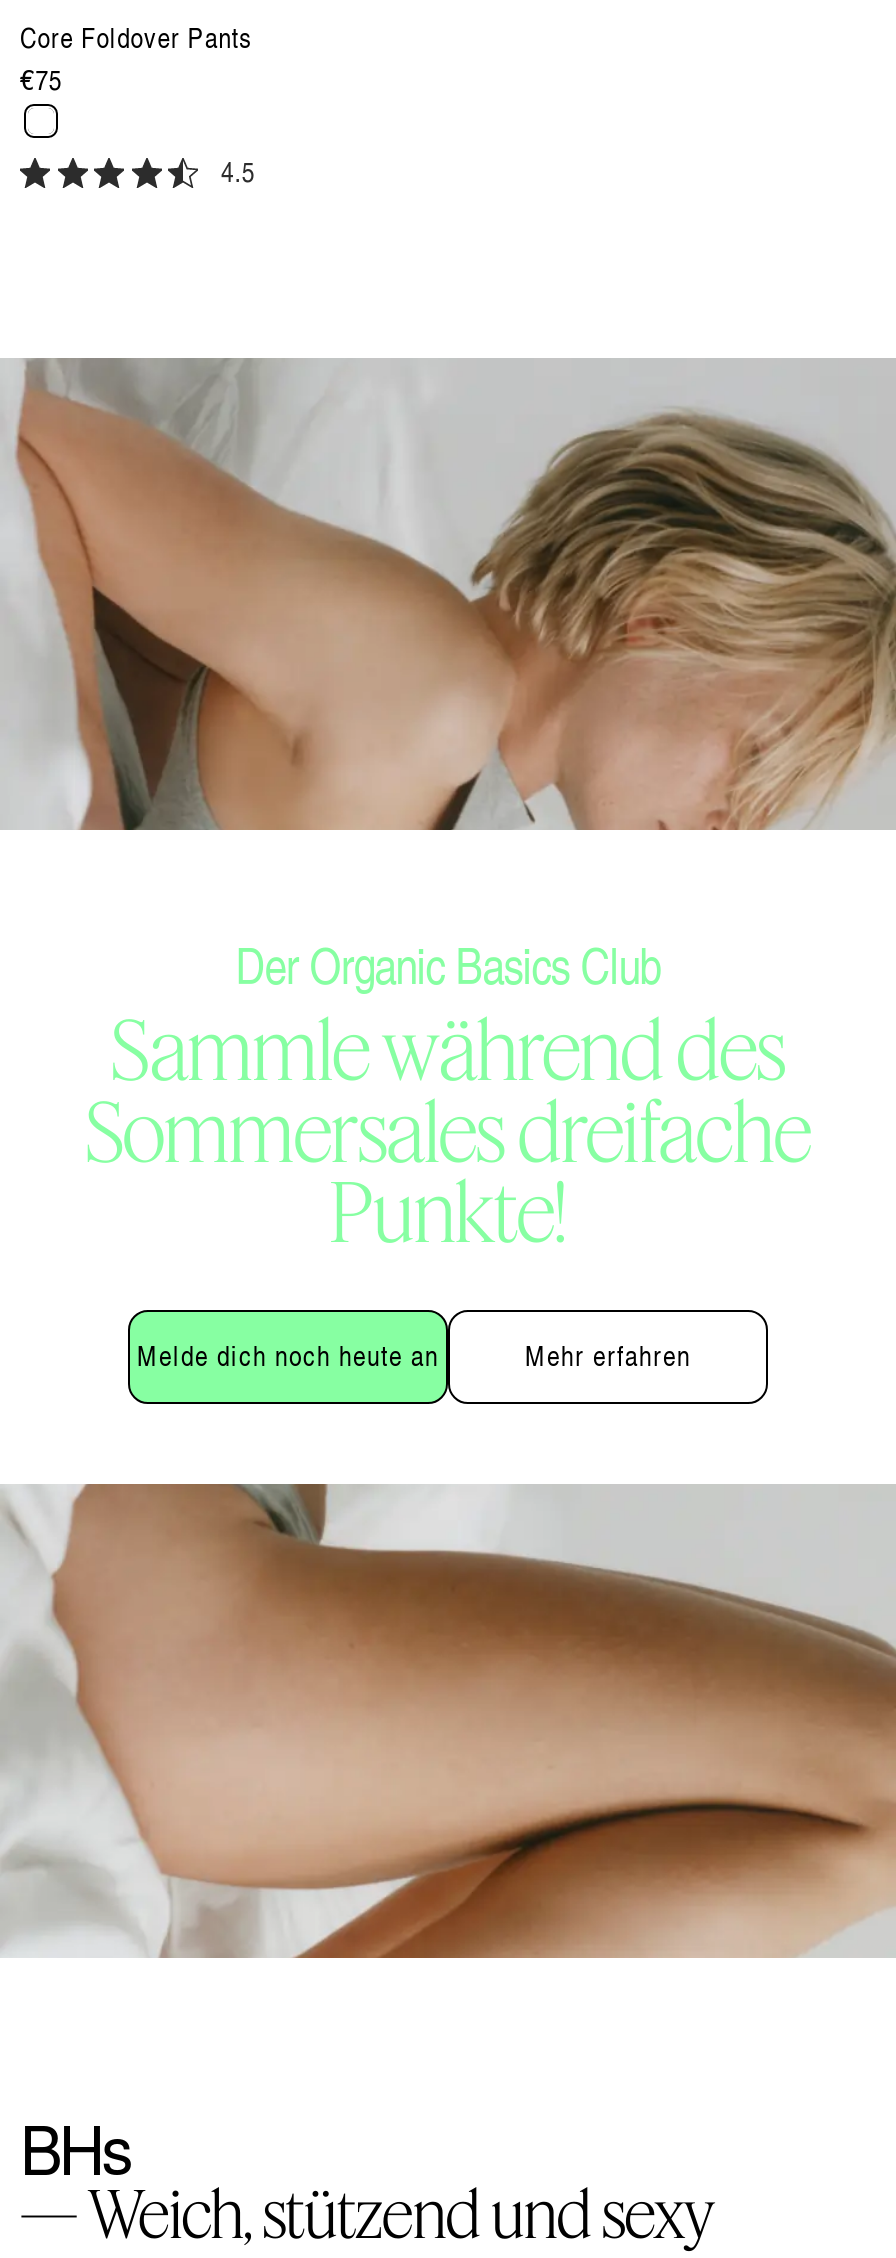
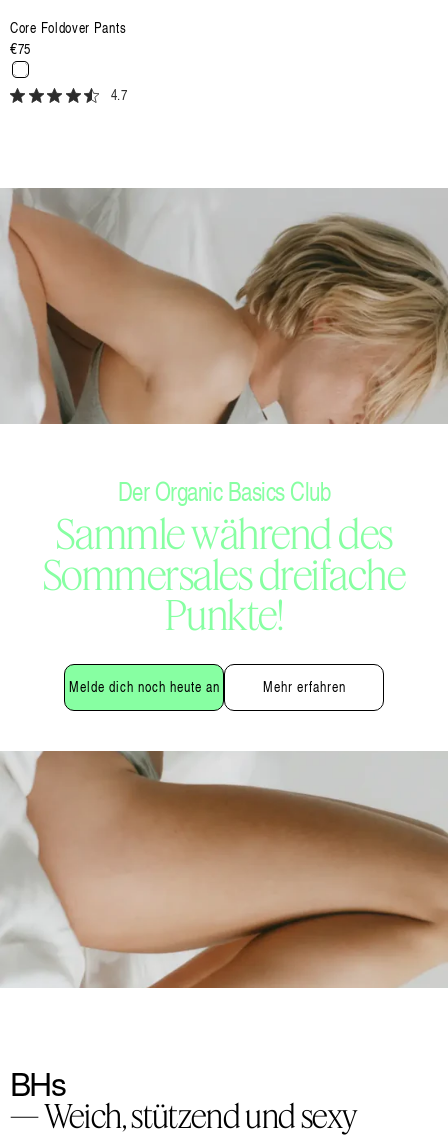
[221,153,255,191] 4.5 -> [110,85,128,104] 4.7

